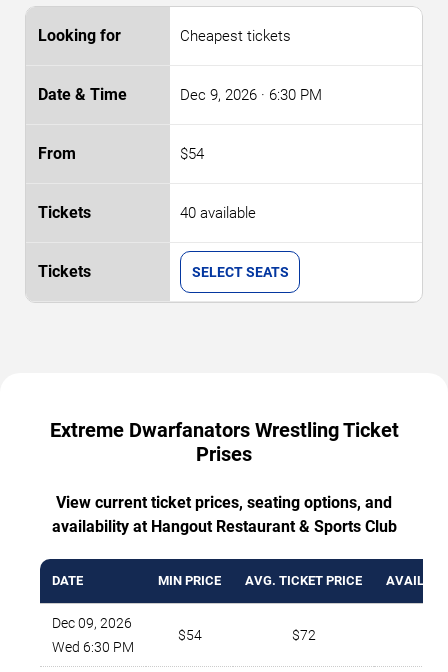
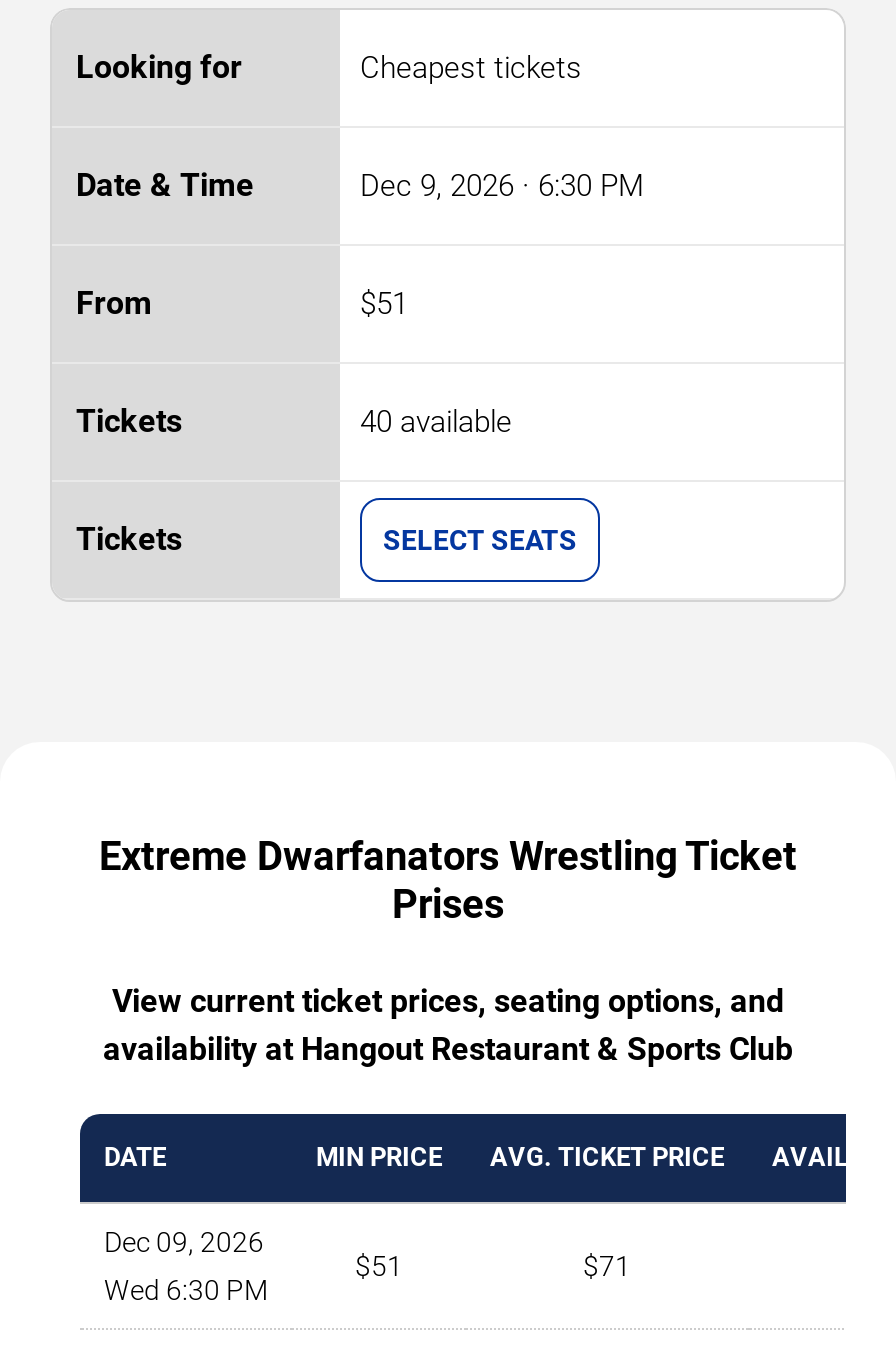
[180,145,204,163] $54 -> [360,286,408,322] $51
[177,627,201,643] $54 -> [355,1250,403,1282] $51
[291,627,315,643] $72 -> [583,1250,631,1282] $71

